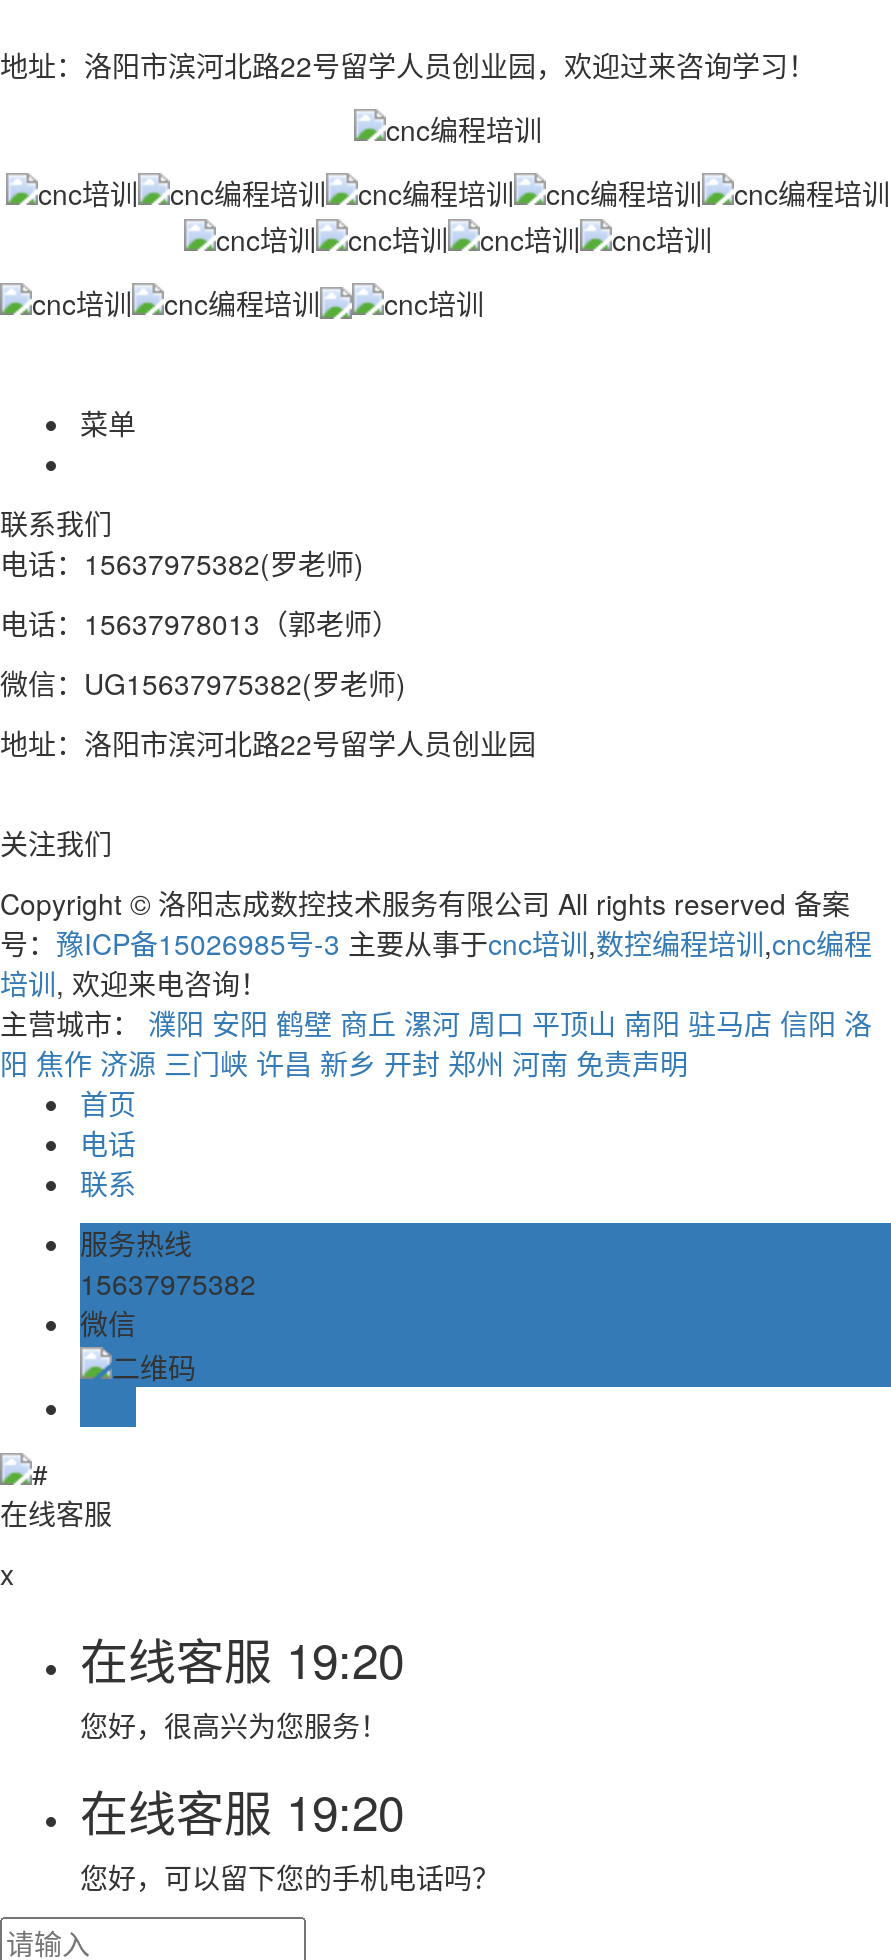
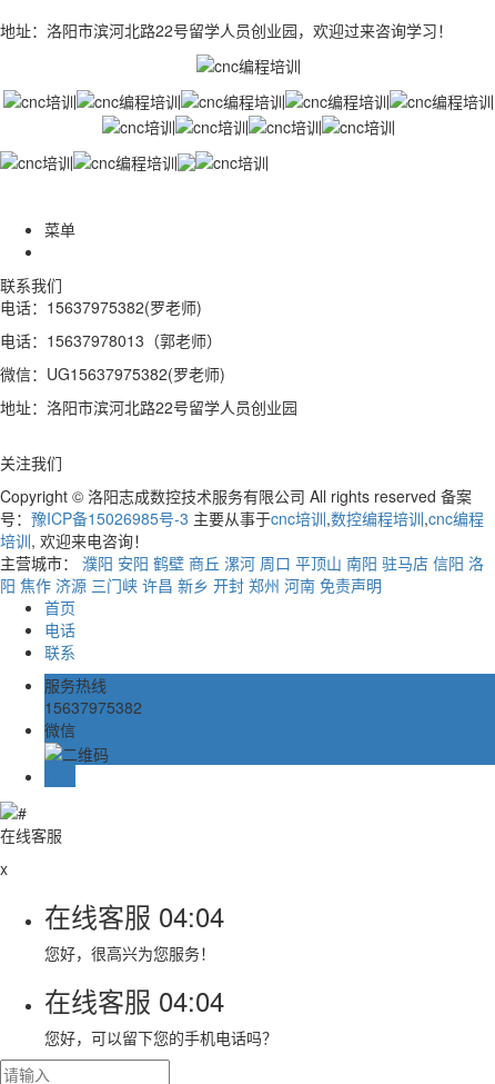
[80,1622,404,1692] 在线客服19:20 -> [44,896,224,935] 在线客服04:04
[80,1774,404,1844] 在线客服19:20 -> [44,980,224,1019] 在线客服04:04

